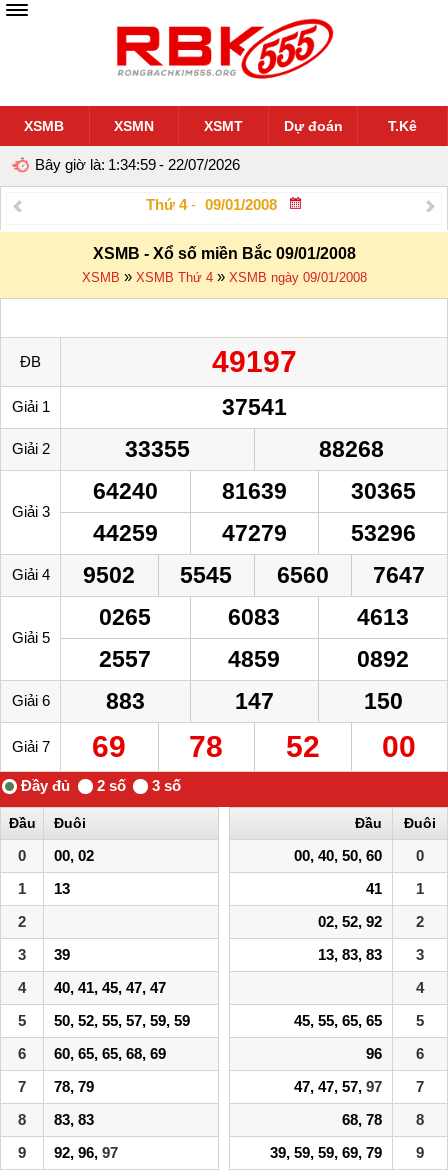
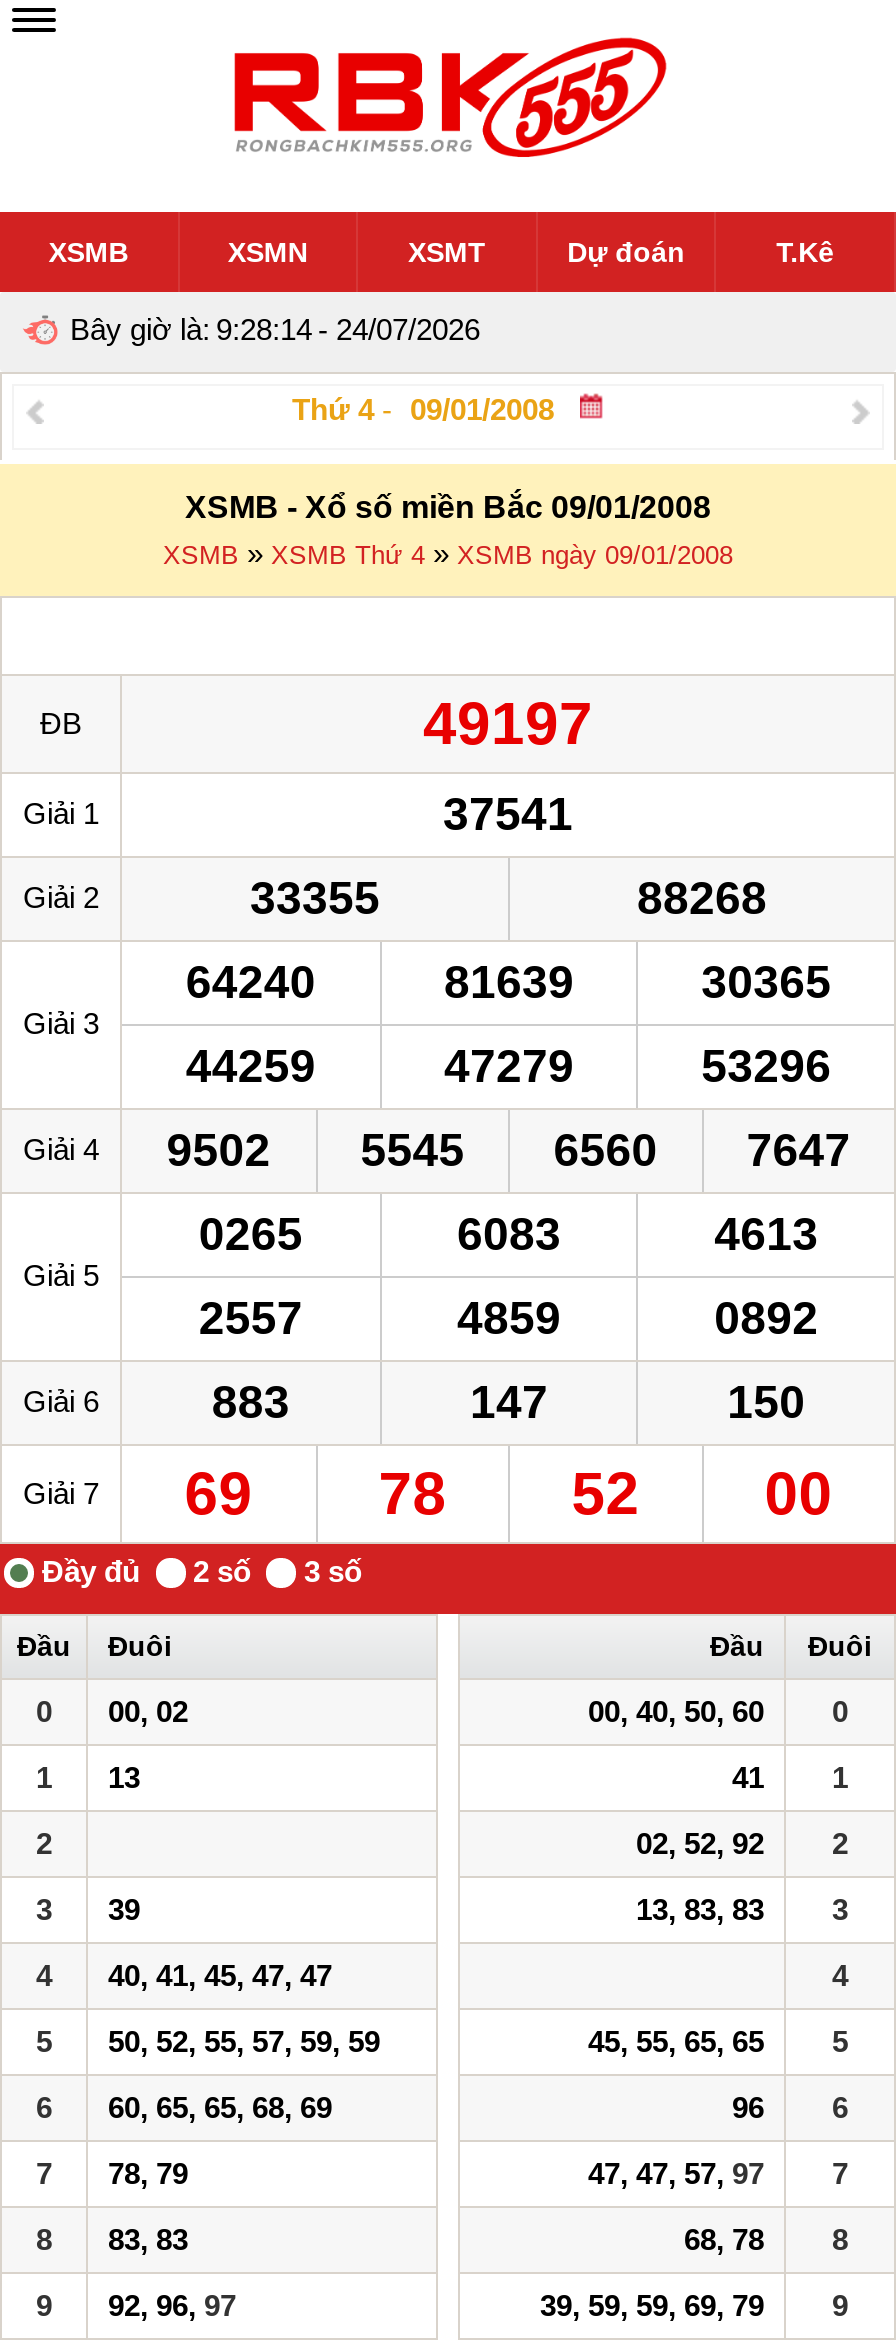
[35,156,240,173] Bây giờ là: 1:34:59 - 22/07/2026 -> [70,312,480,346] Bây giờ là: 9:28:14 - 24/07/2026

